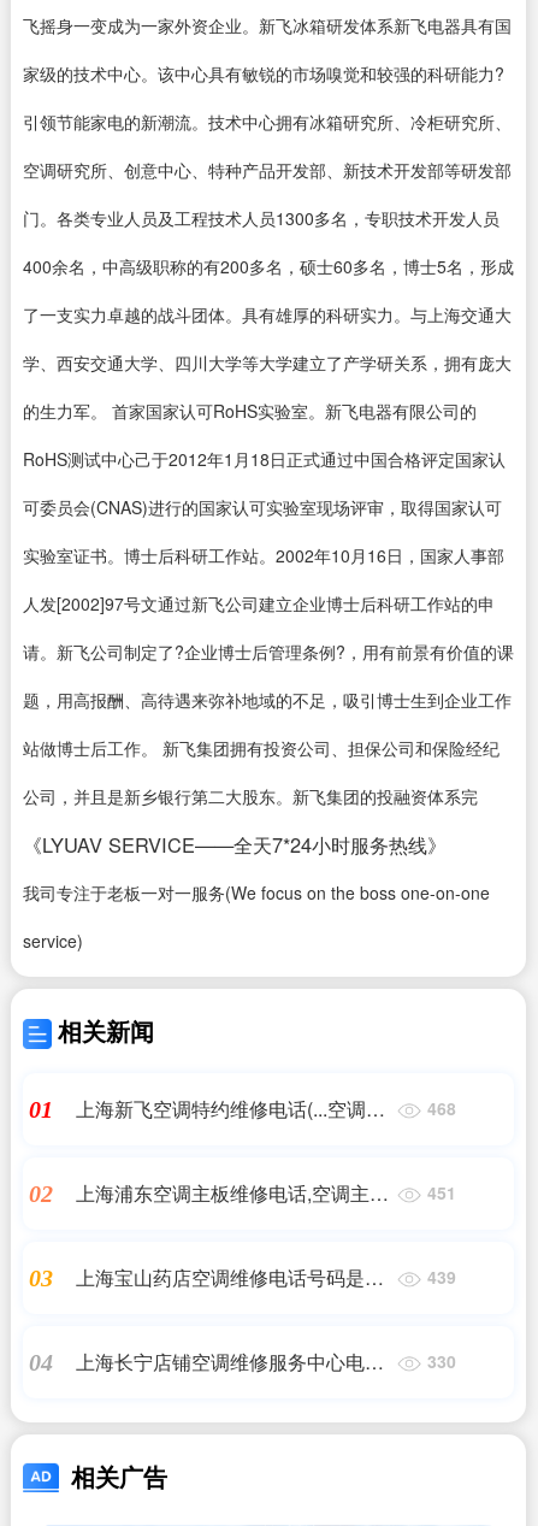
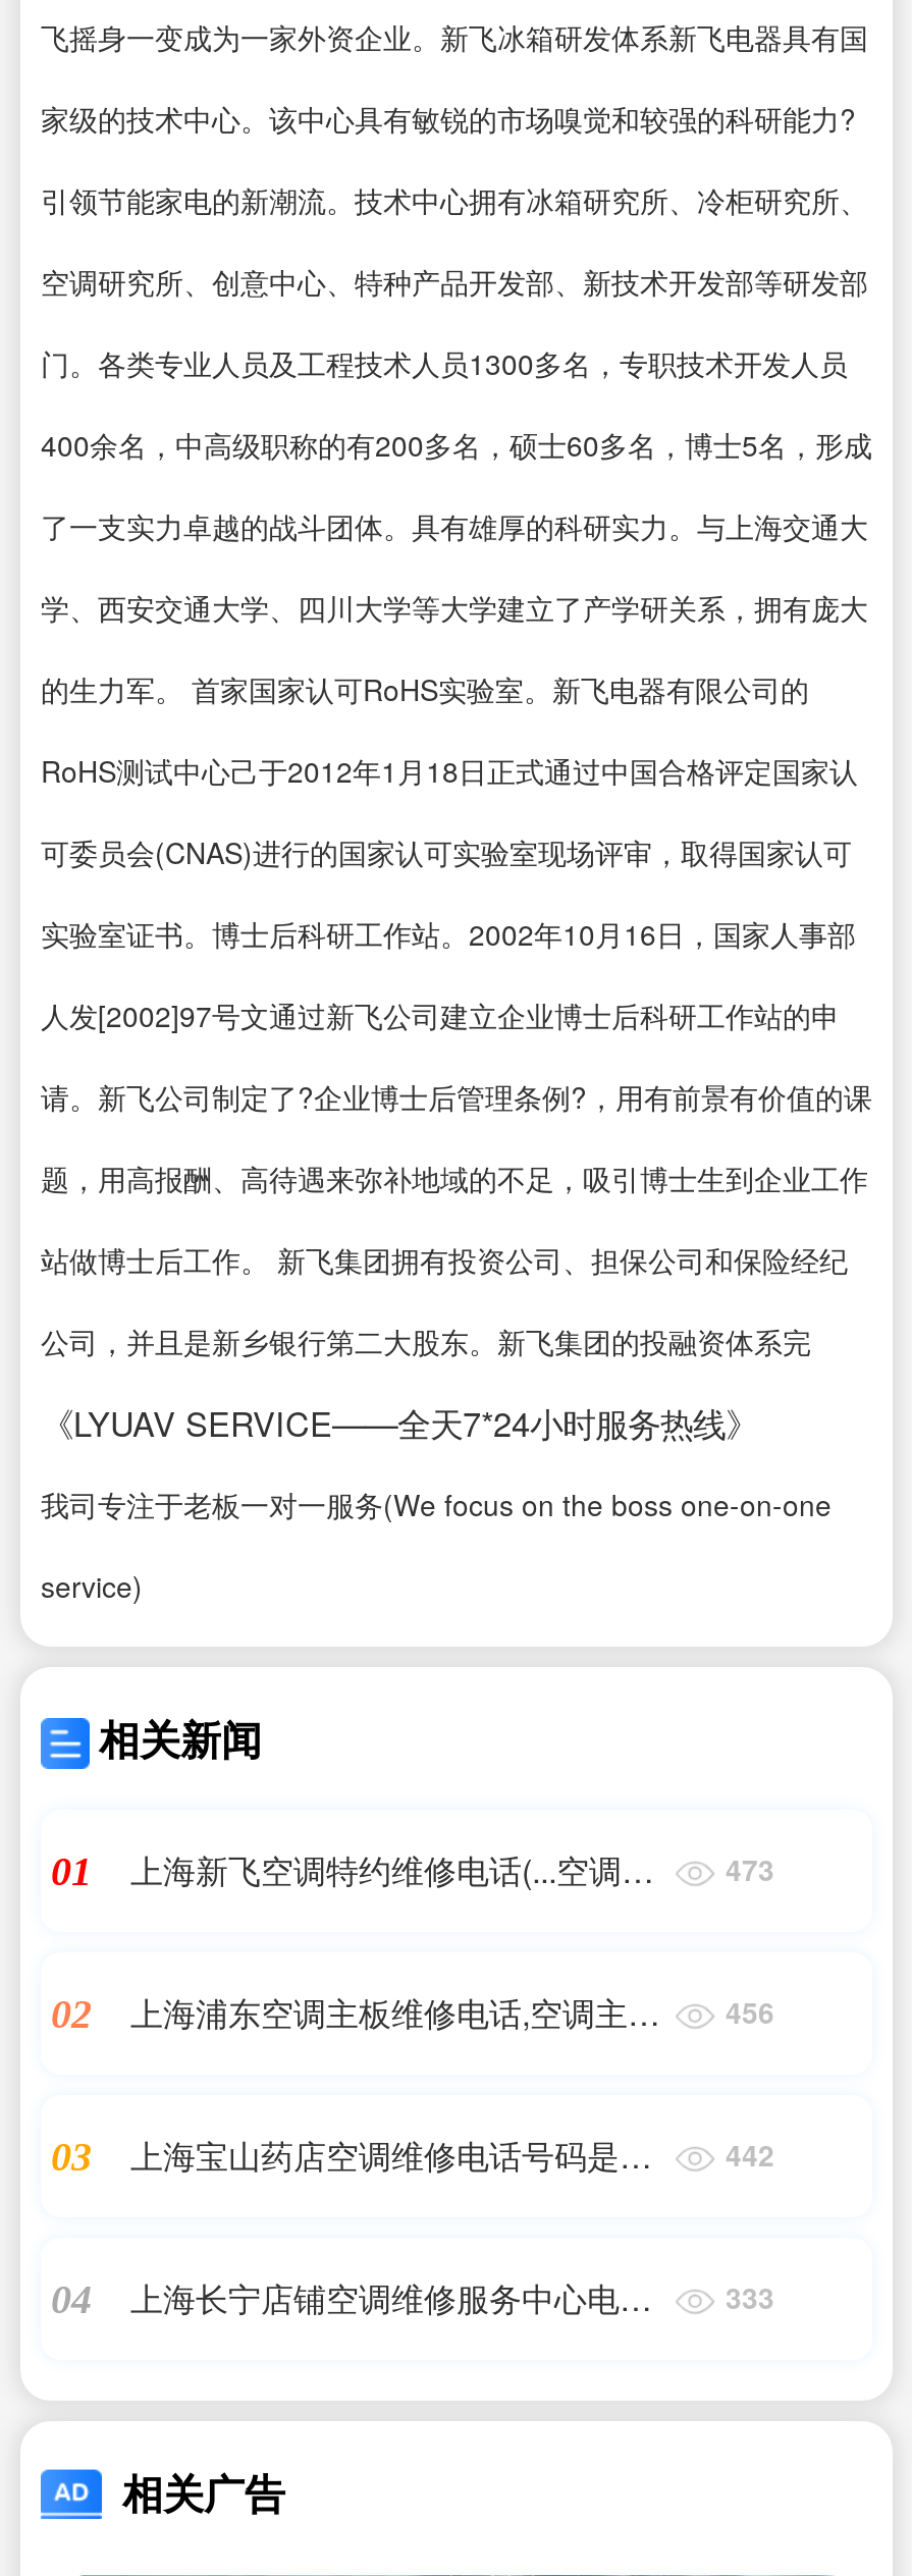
[427,1096,456,1120] 468 -> [726,1848,774,1889] 473
[427,1180,456,1204] 451 -> [726,1991,774,2032] 456
[427,1265,456,1289] 439 -> [726,2134,774,2175] 442
[427,1349,456,1373] 330 -> [726,2276,774,2317] 333

